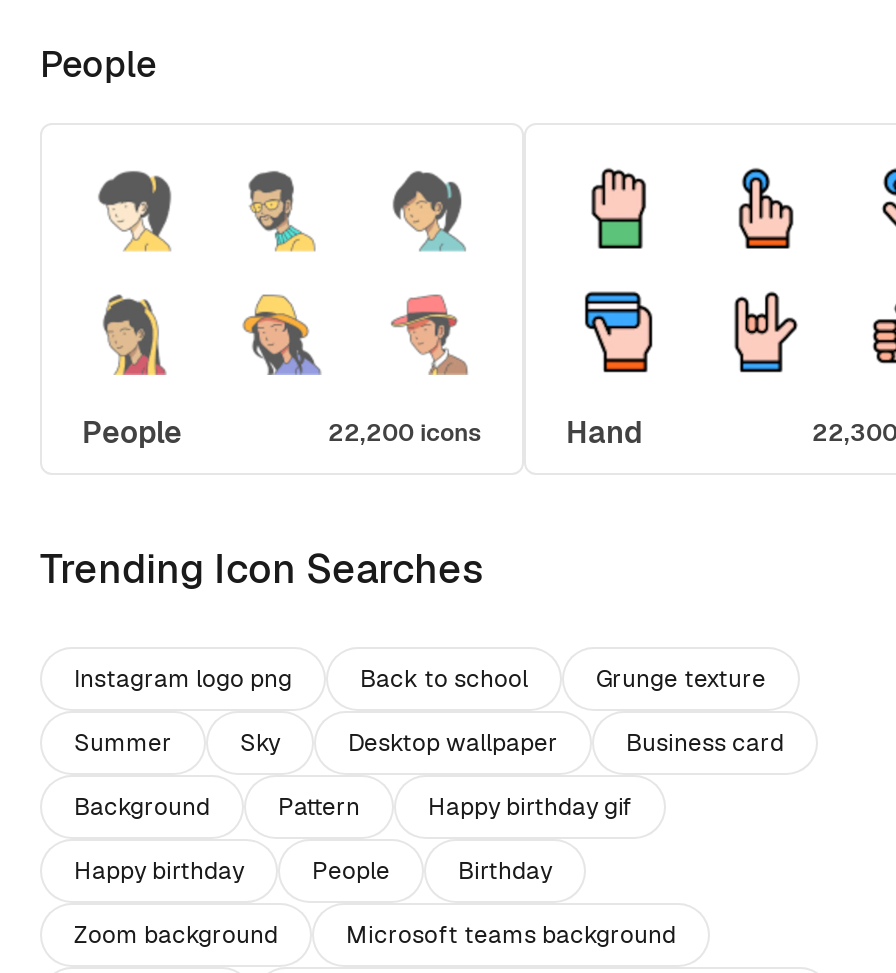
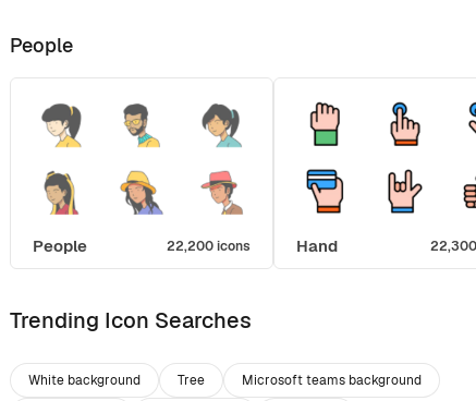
[74,662,784,950] Instagram logo png | Back to school | Grunge texture | Summer | Sky | Desktop wallpaper | Business card | Background | Pattern | Happy birthday gif | Happy birthday | People | Birthday | Zoom background -> [28,371,205,388] White background | Tree

